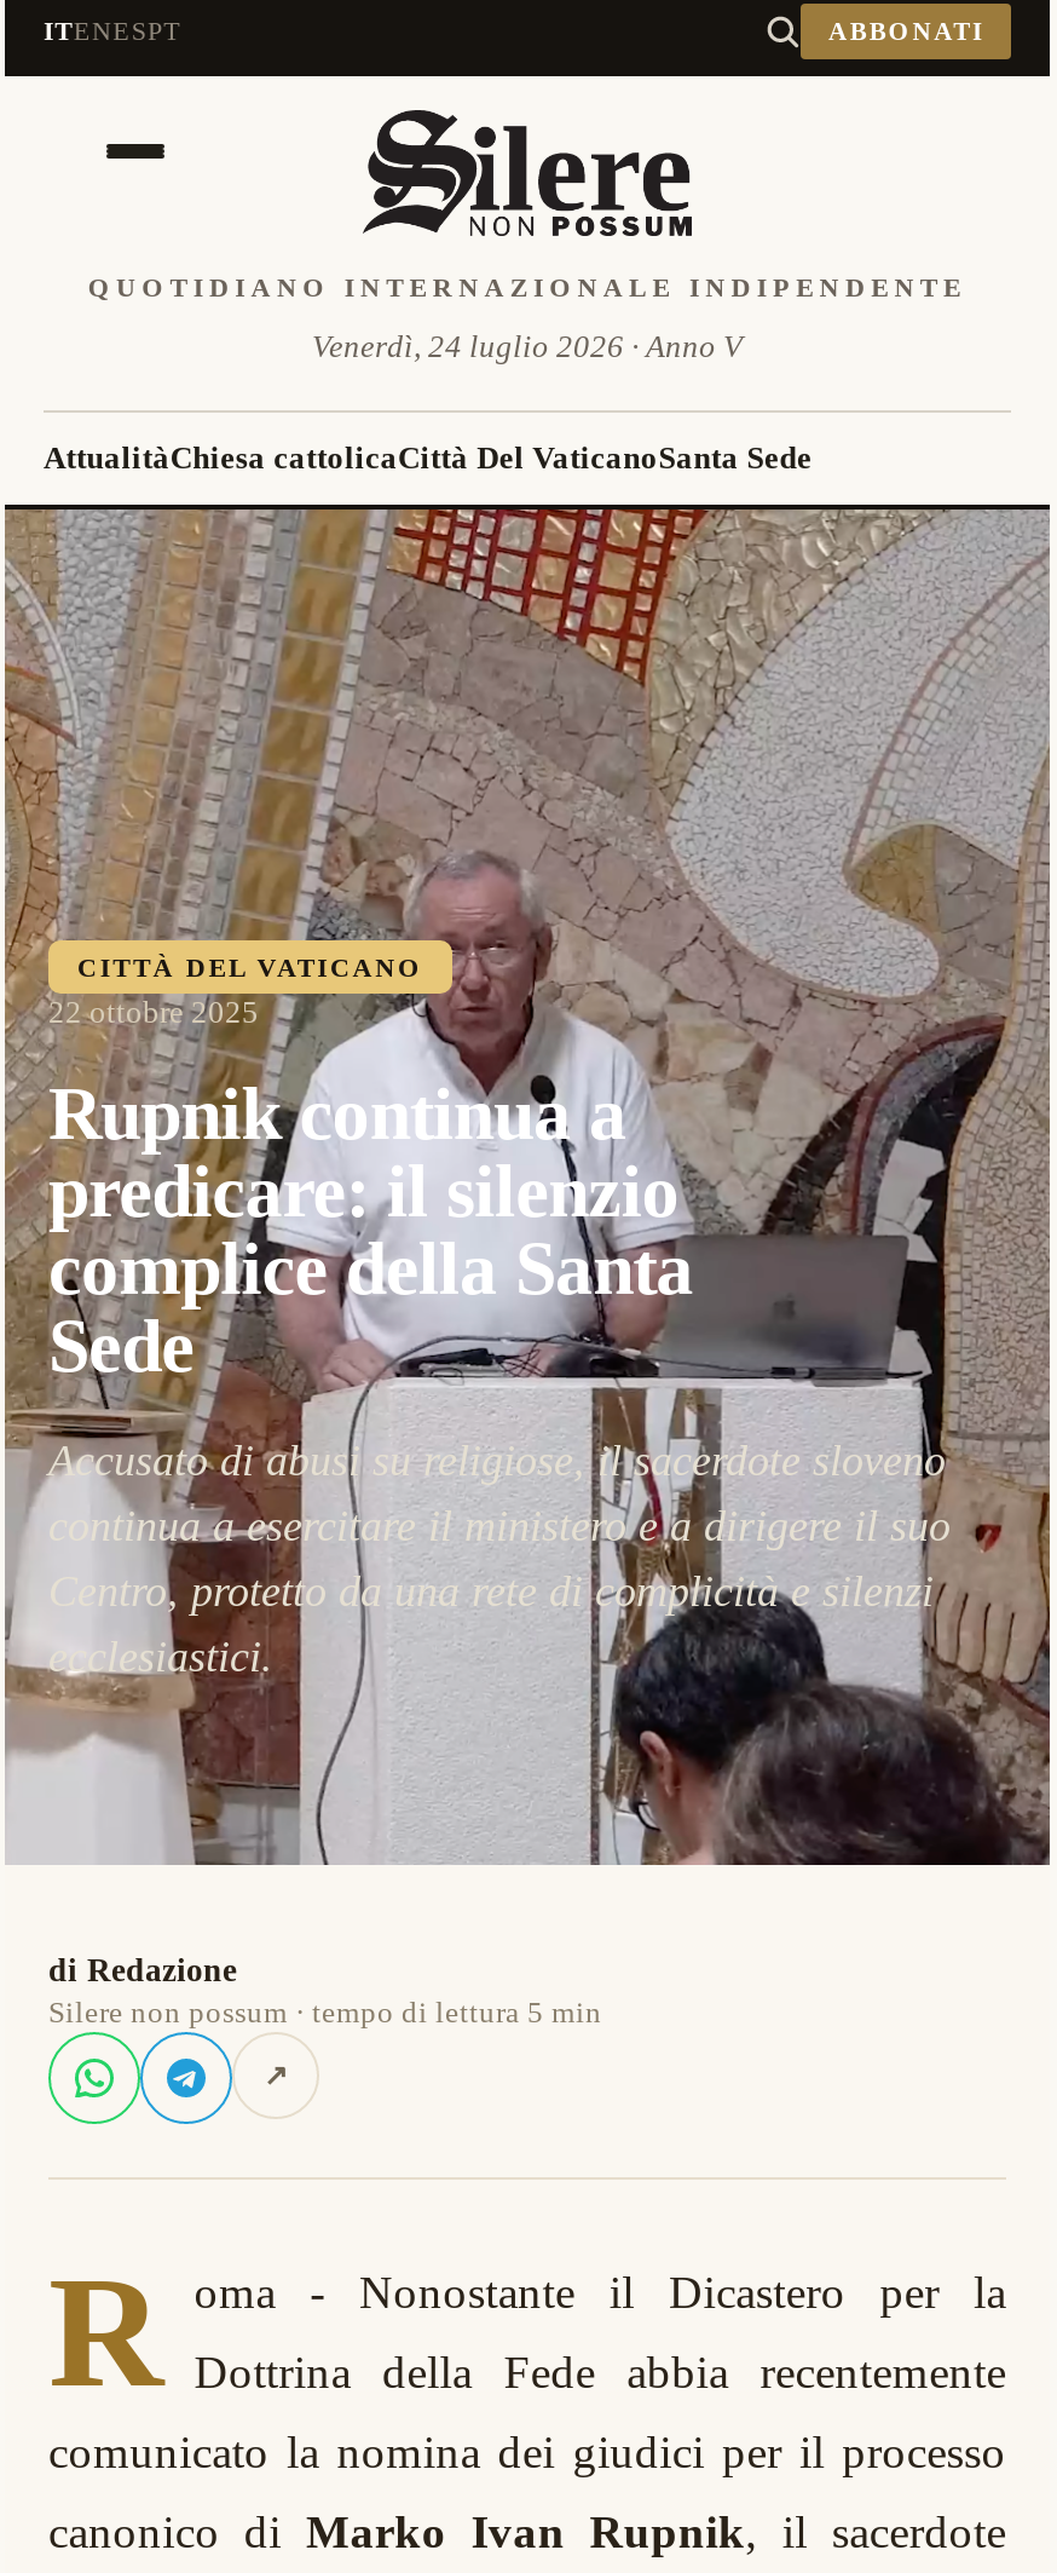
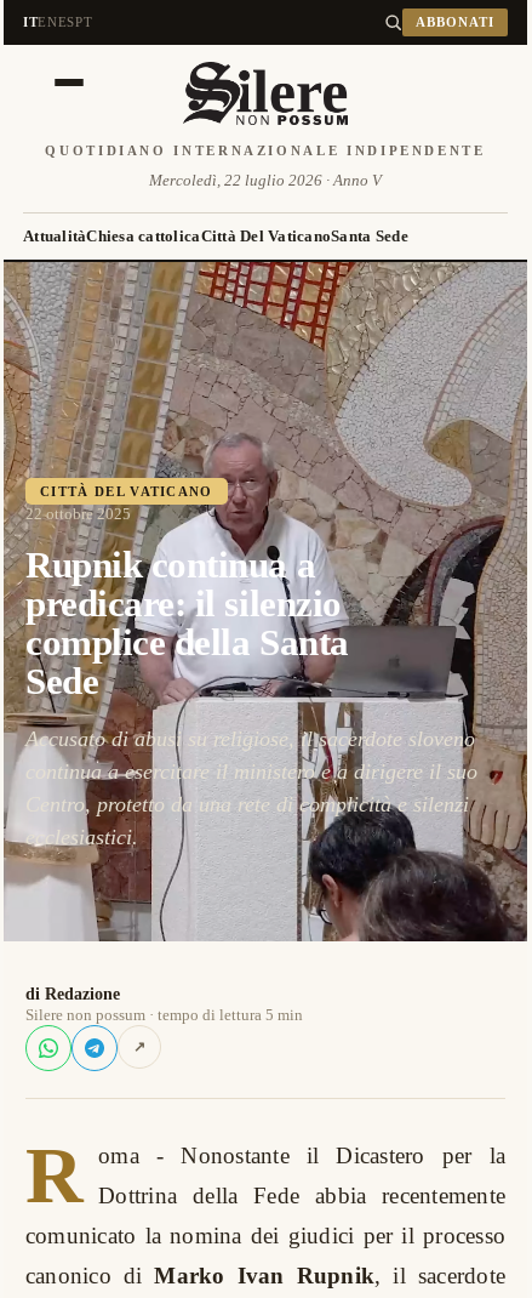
[312,328,743,364] Venerdì, 24 luglio 2026 · Anno V -> [149,171,382,189] Mercoledì, 22 luglio 2026 · Anno V

